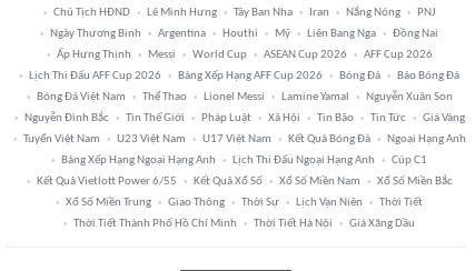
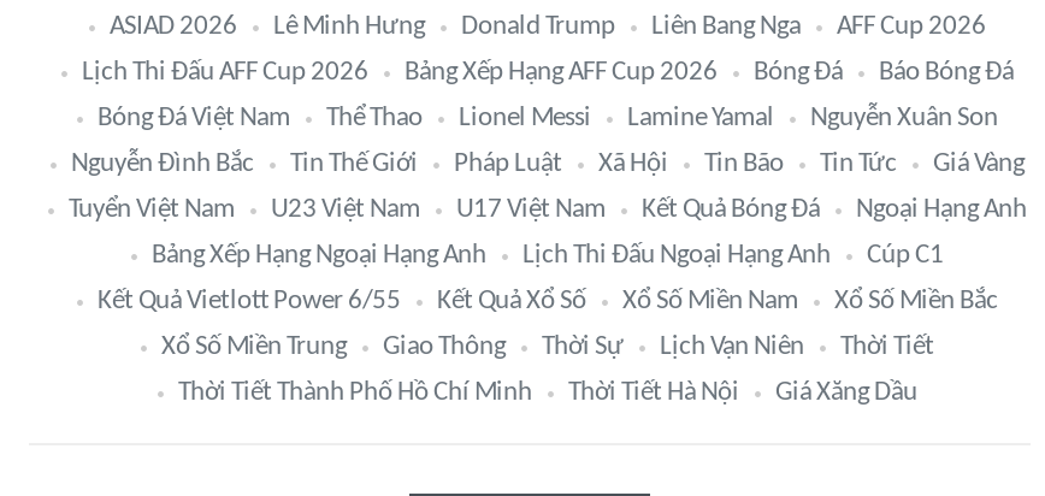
[50,6,436,40] Tây Ban Nha | Iran | Nắng Nóng | PNJ | Ngày Thương Binh | Argentina | Houthi | Mỹ -> [461,12,615,41] Donald Trump
[53,6,130,19] Chủ Tịch HĐND -> [110,12,237,41] ASIAD 2026
[56,27,438,61] Đồng Nai | Ấp Hưng Thịnh | Messi | World Cup | ASEAN Cup 2026 -> none

